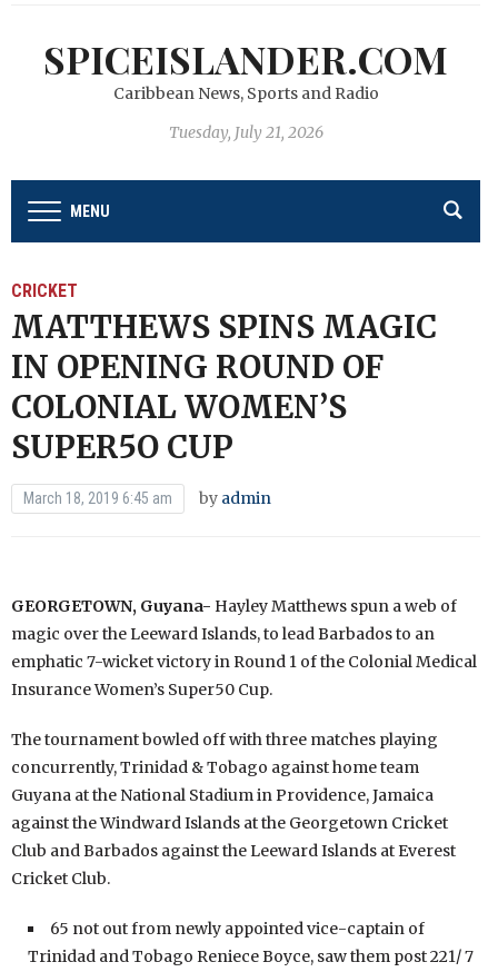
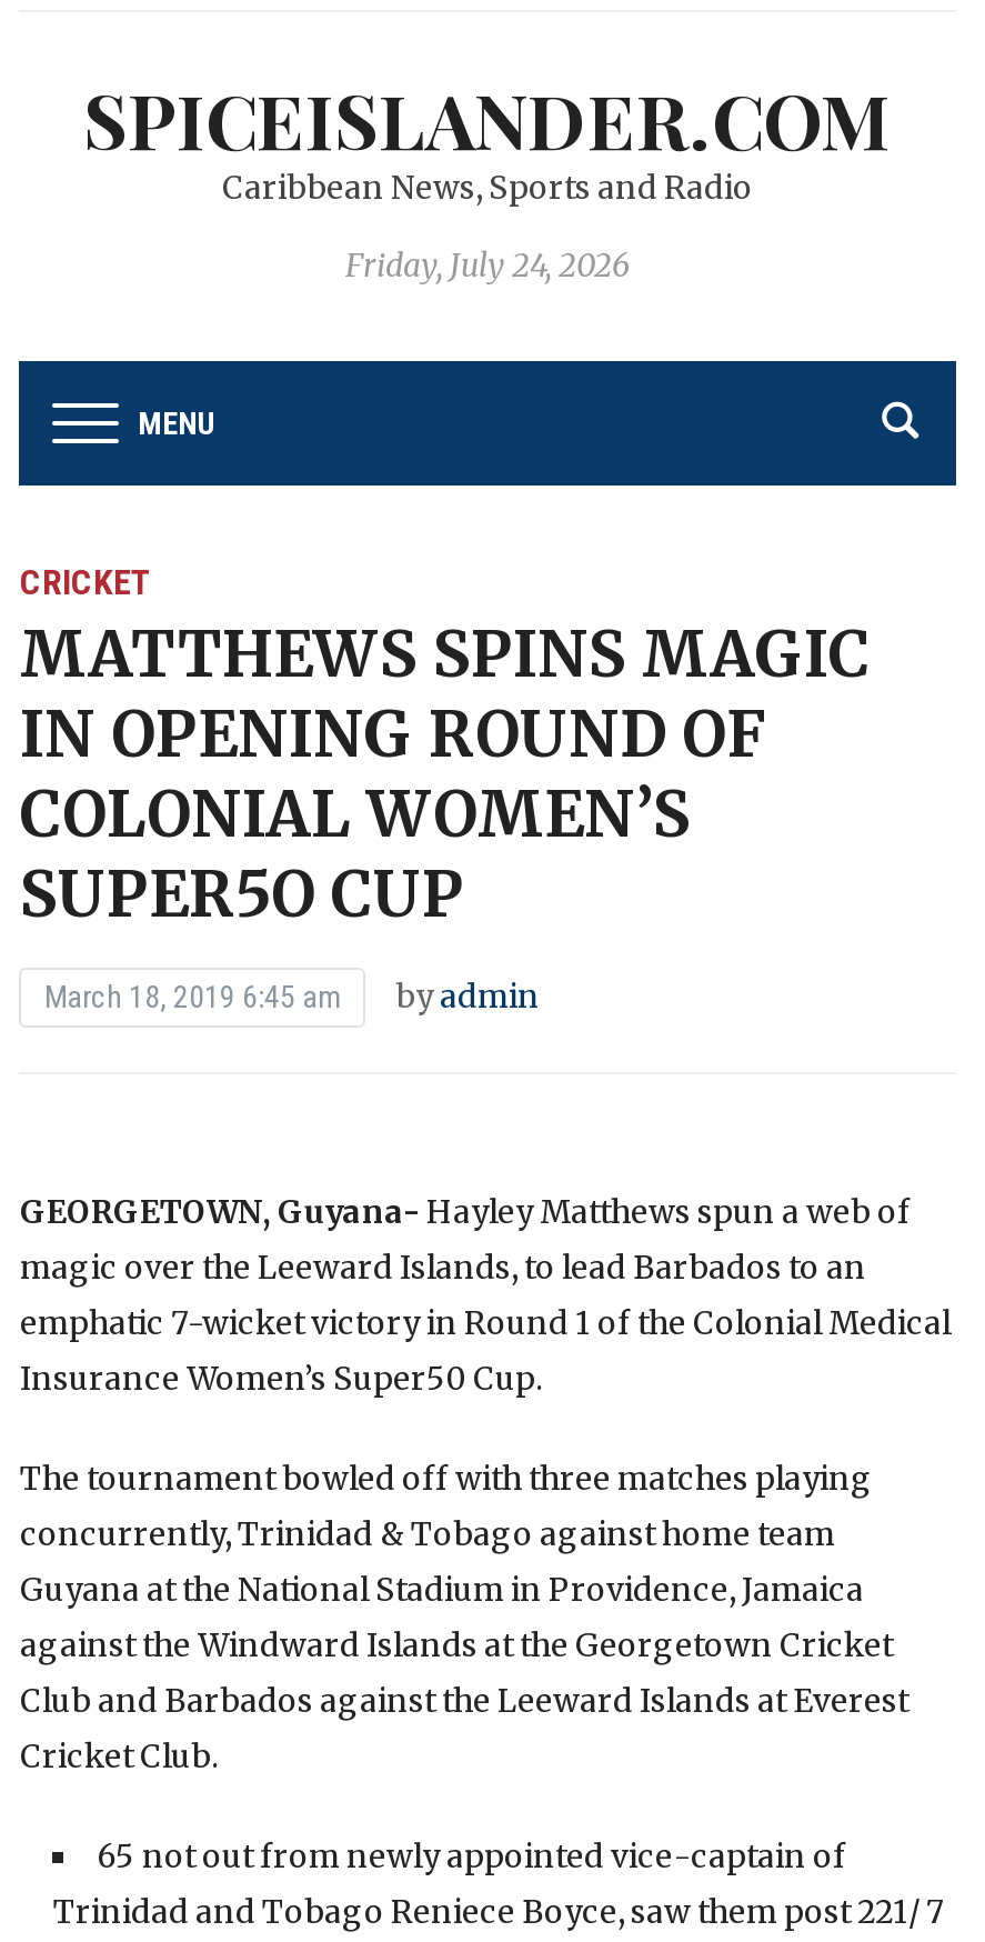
[168,122,323,142] Tuesday, July 21, 2026 -> [345,246,630,286] Friday, July 24, 2026

